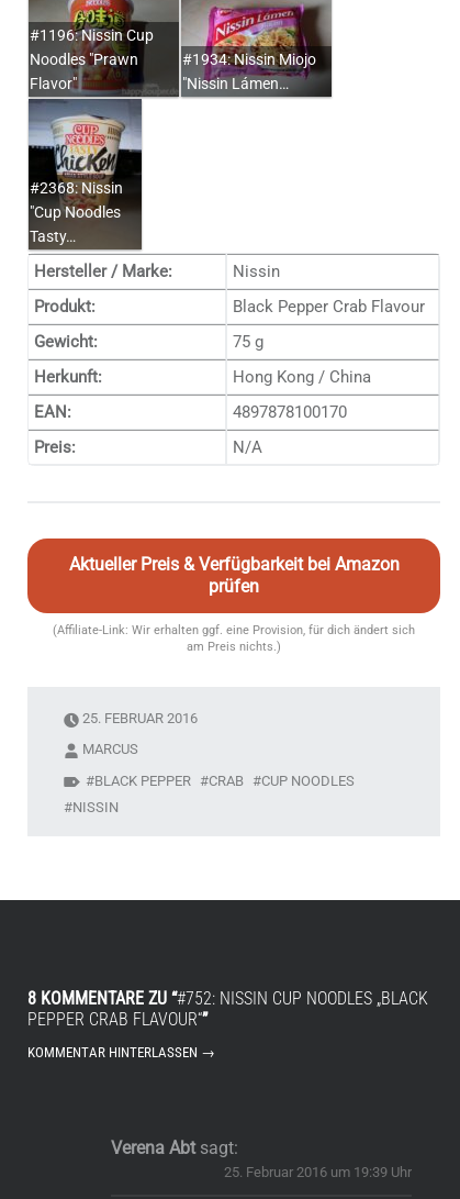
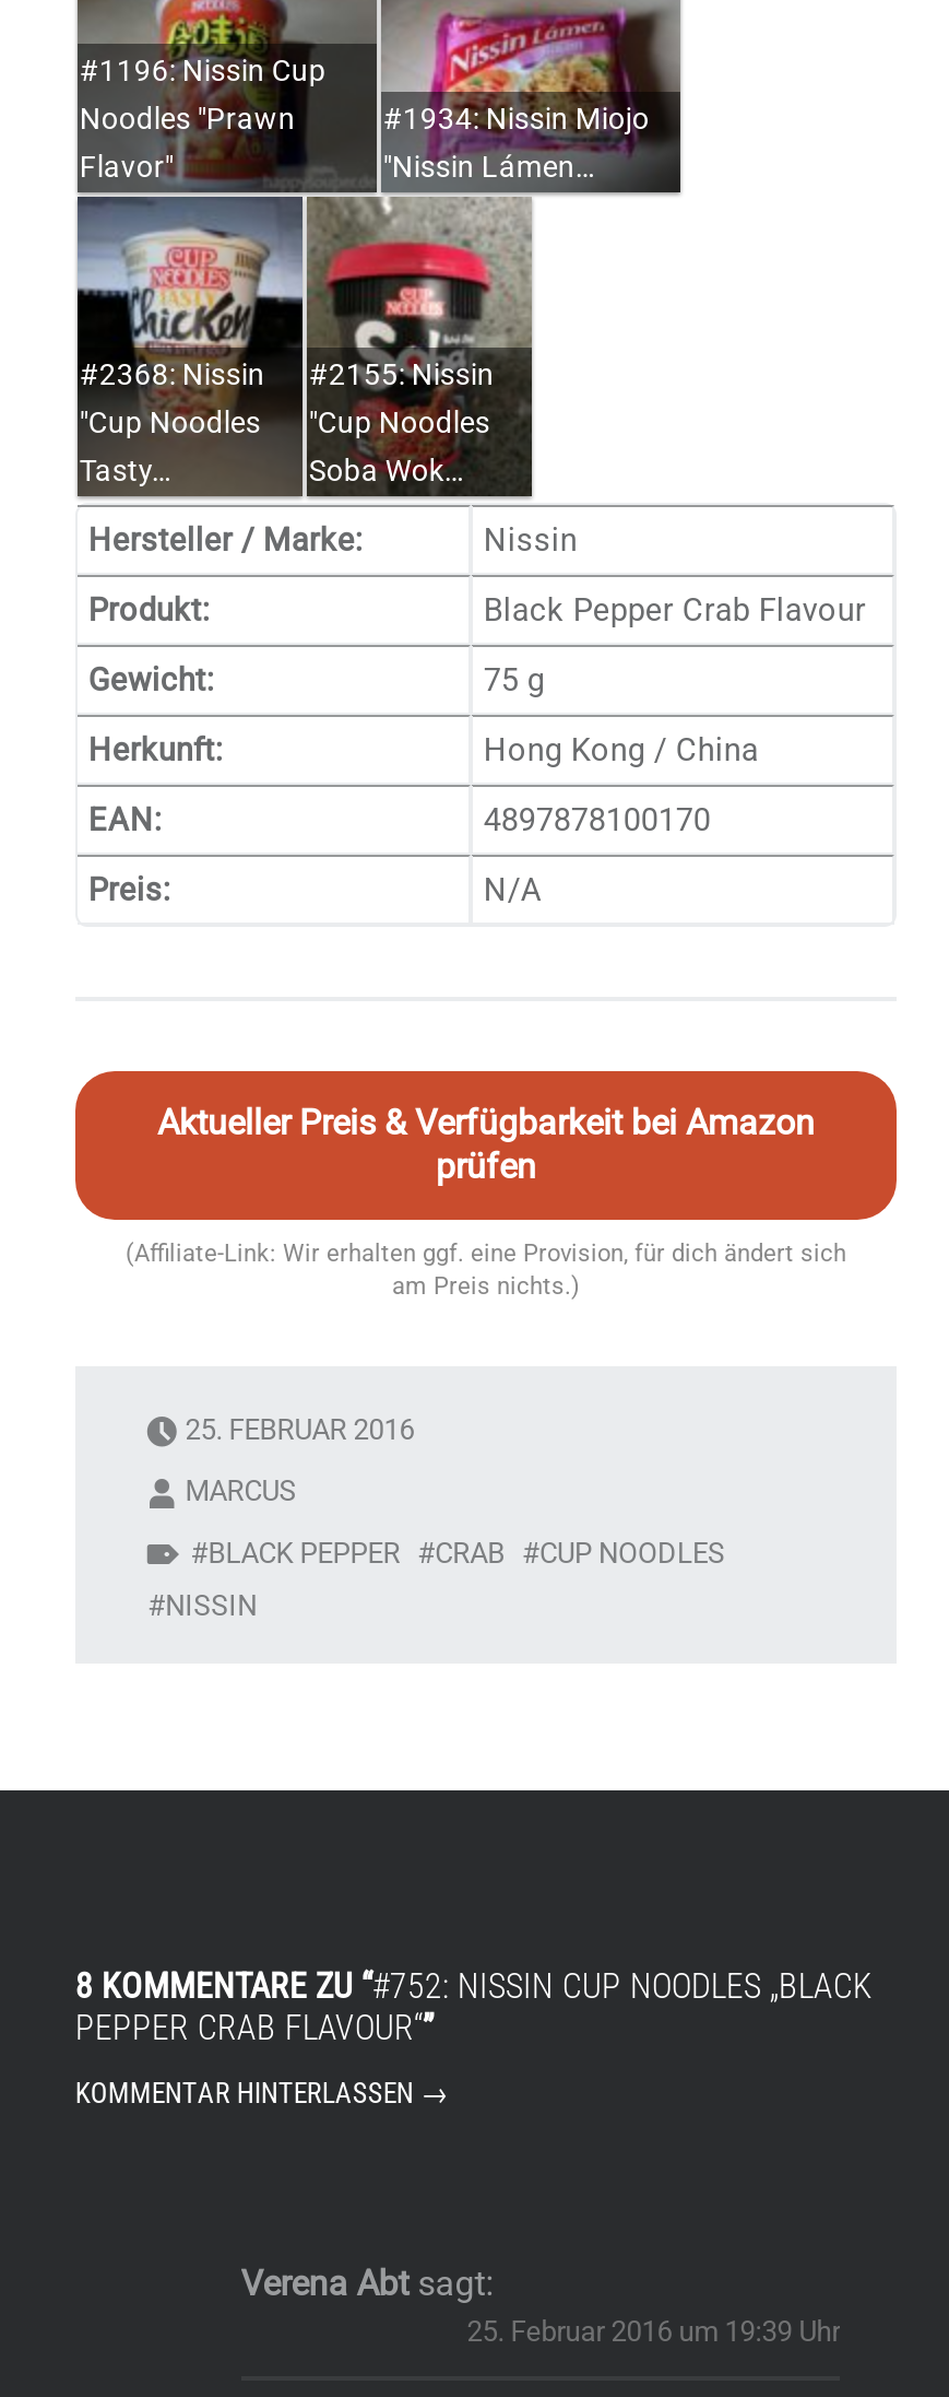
none -> [305,197,534,501] [image] | #2155: Nissin | "Cup Noodles | Soba Wok…

